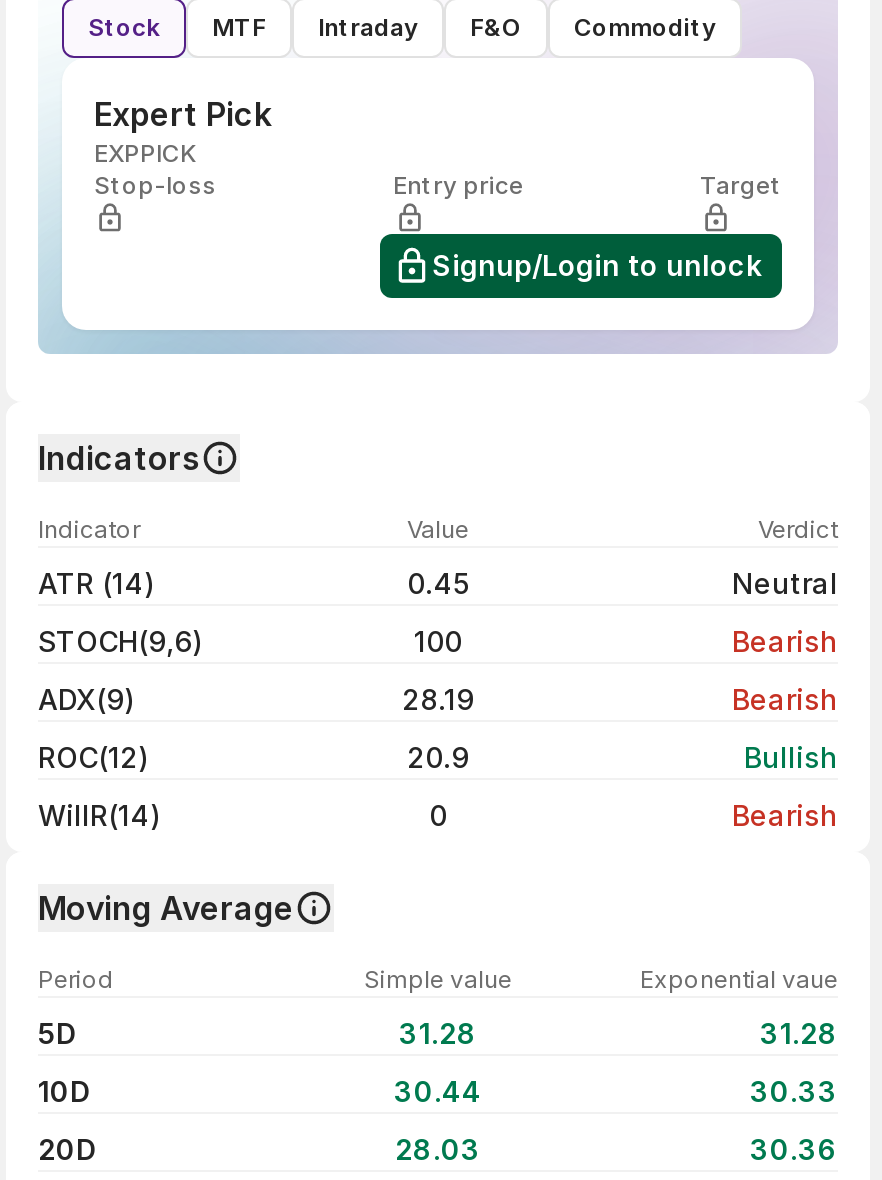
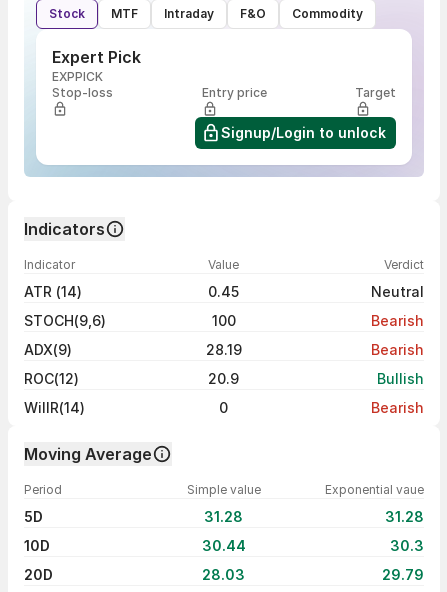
[750,1074,838,1108] 30.33 -> [390,537,424,554] 30.3
[750,1132,838,1166] 30.36 -> [382,566,424,583] 29.79

